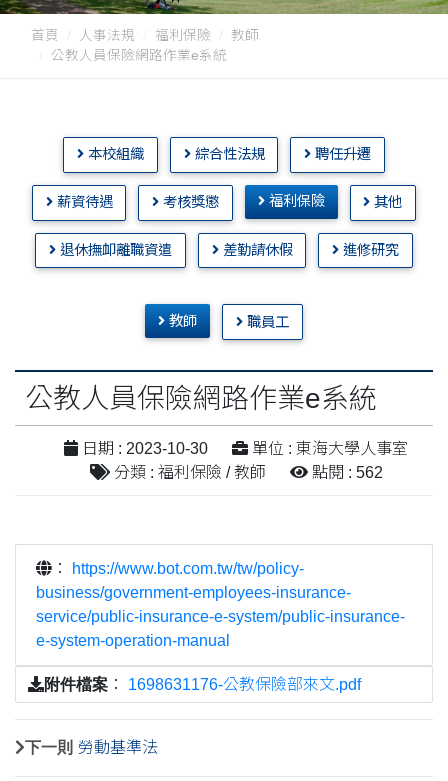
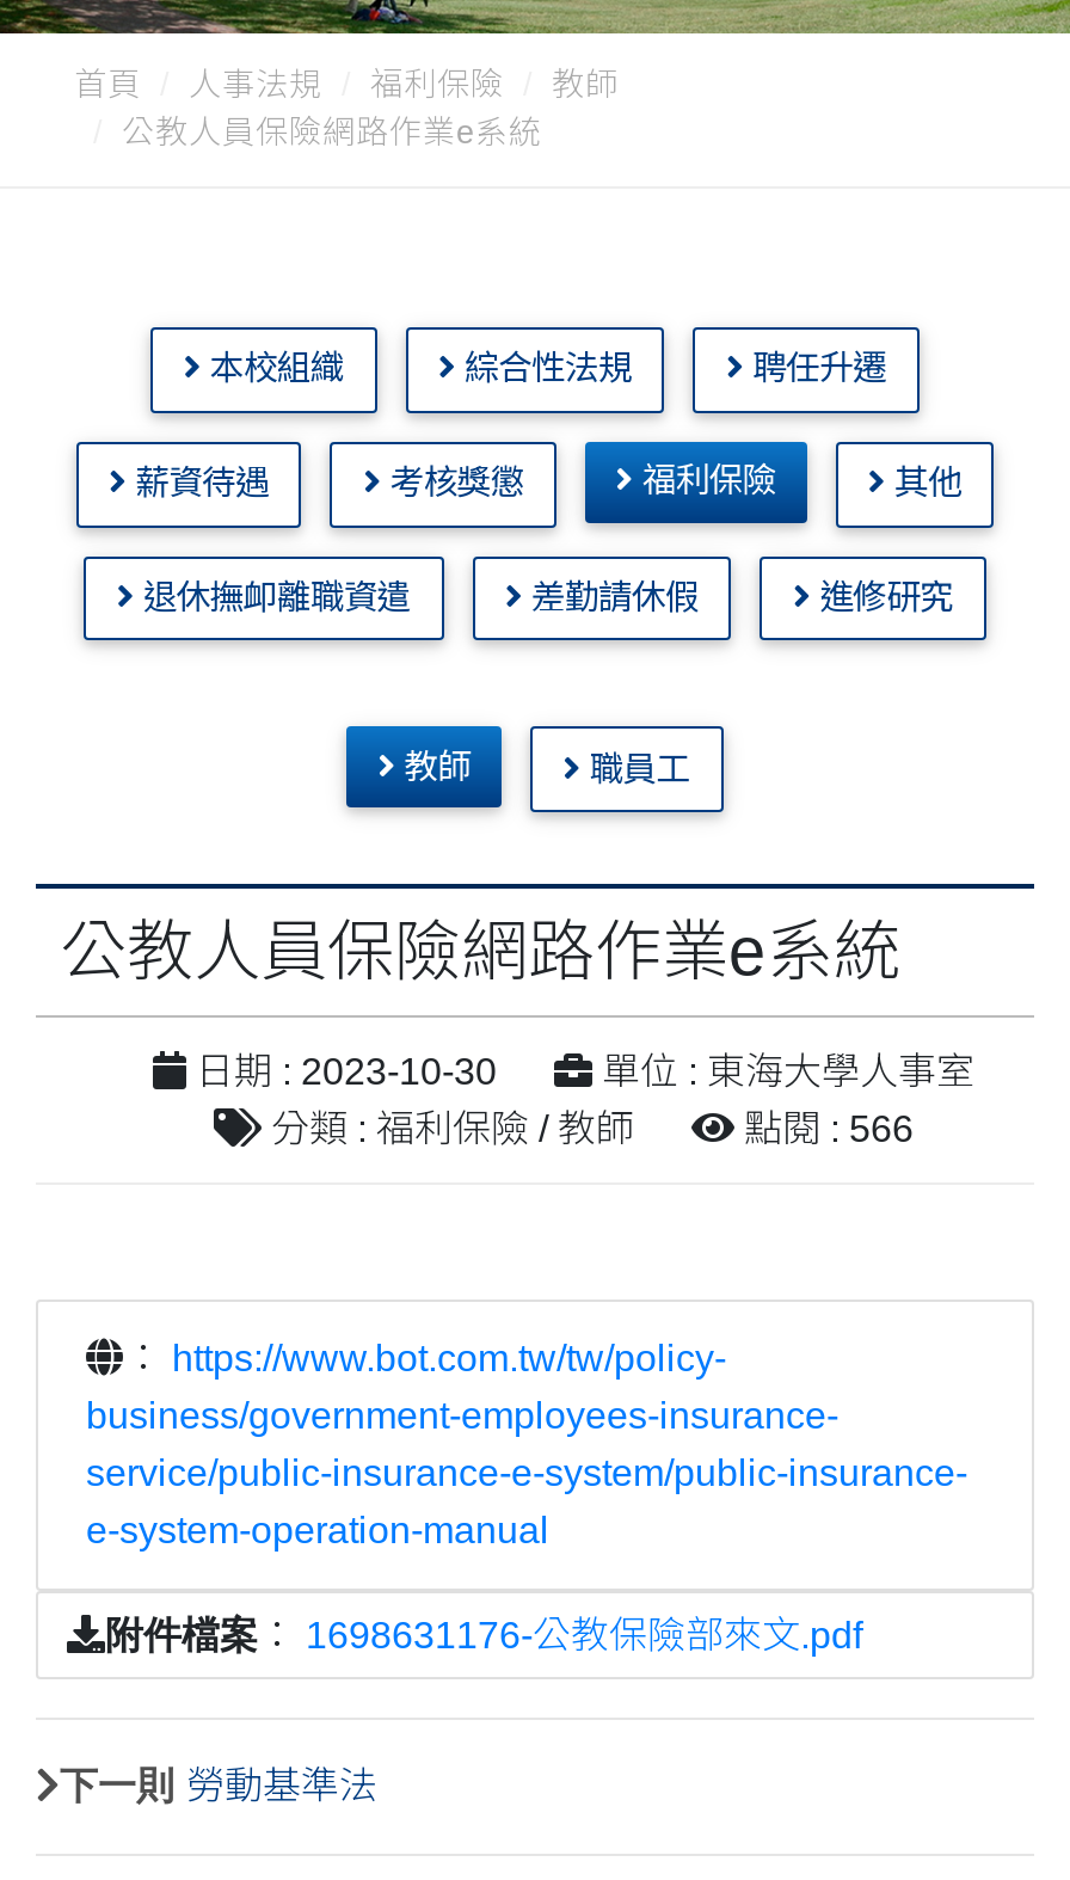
[307,464,382,481] 點閱 : 562 -> [734,1109,914,1149] 點閱 : 566

